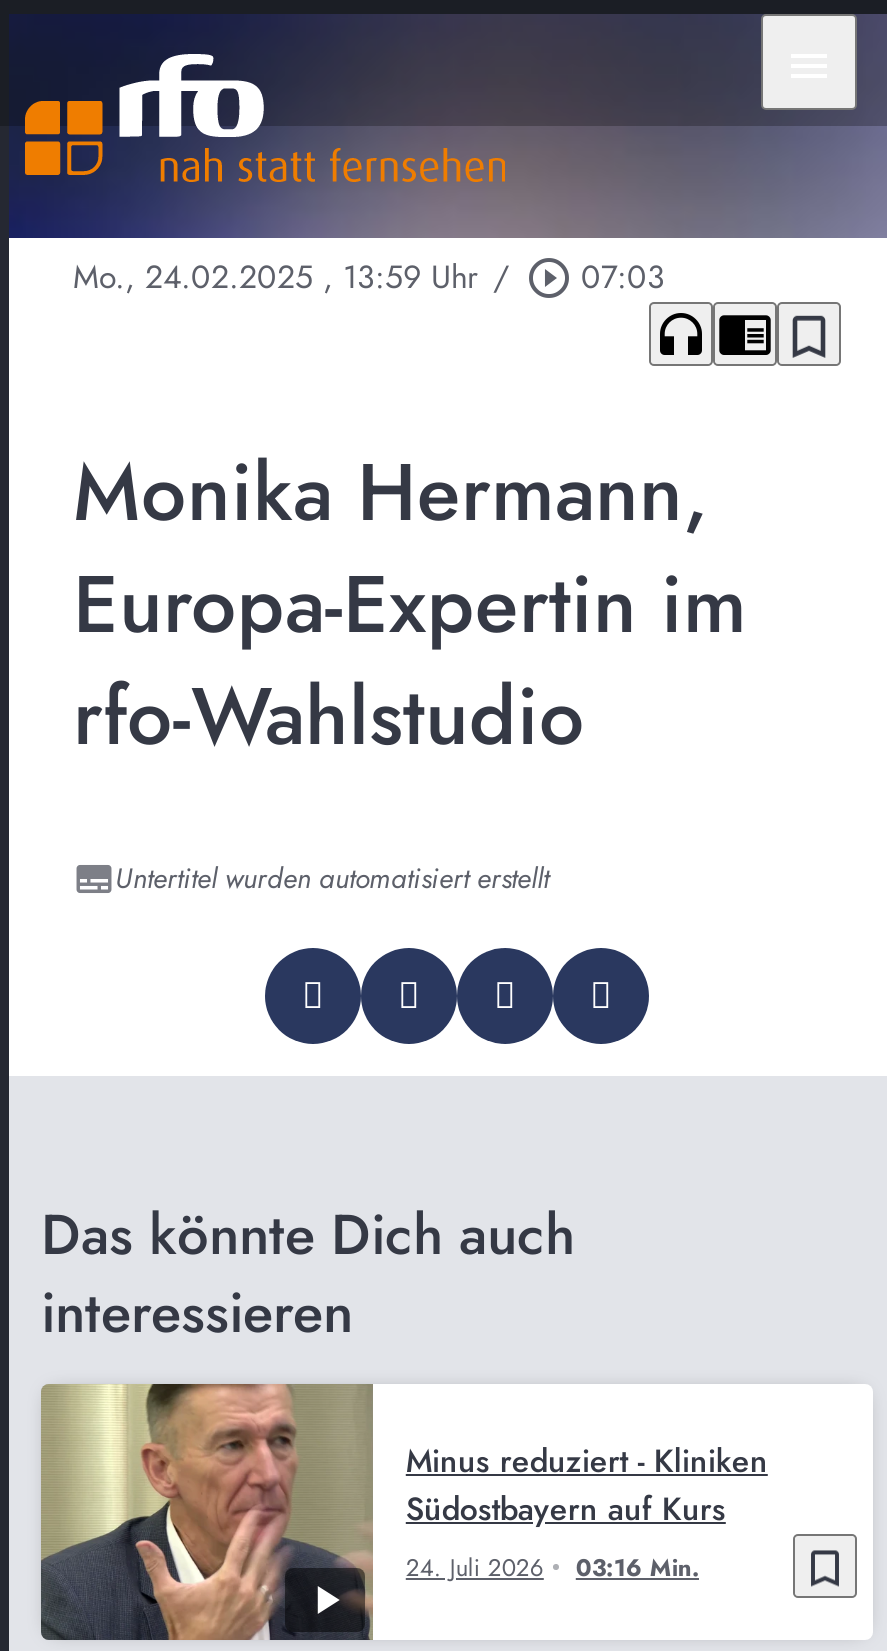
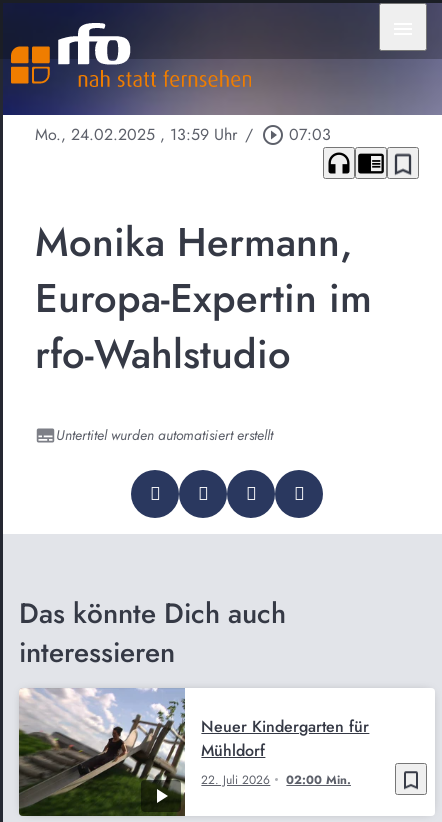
[41,1382,700,1642] [image] | 24. Juli 2026 | 03:16 Min. -> [19,688,351,817] [image] | 22. Juli 2026 | 02:00 Min.
[406,1437,768,1531] Minus reduziert - Kliniken | Südostbayern auf Kurs -> [201,715,369,762] Neuer Kindergarten für | Mühldorf

